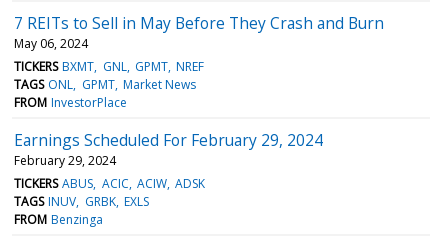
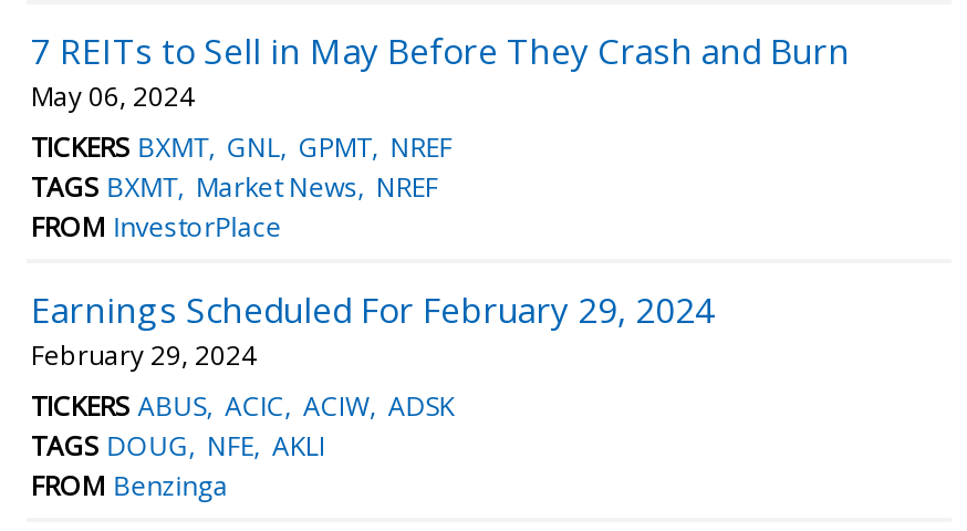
[14,76,196,93] TAGS ONL GPMT Market News -> [31,168,438,205] TAGS BXMT Market News NREF
[14,193,149,210] TAGS INUV GRBK EXLS -> [31,427,325,464] TAGS DOUG NFE AKLI

